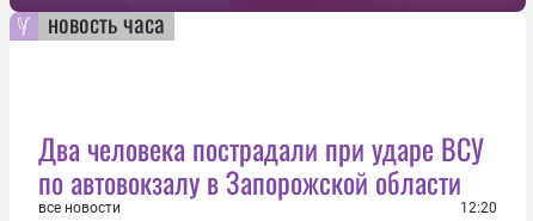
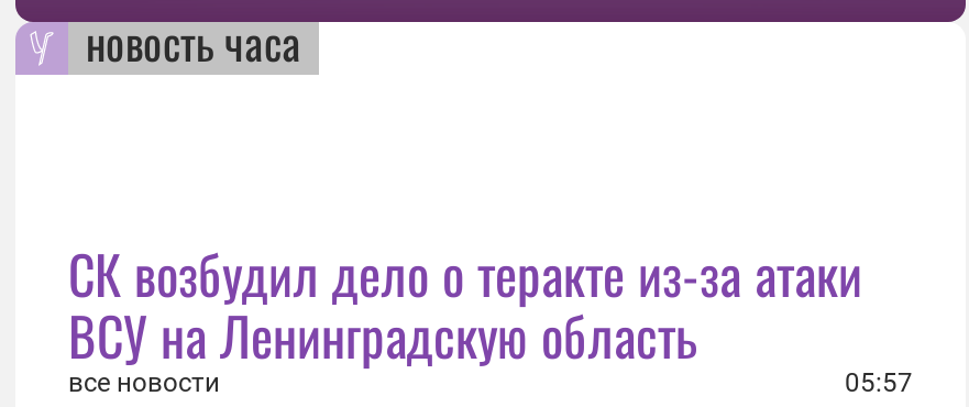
[38,127,484,203] Два человека пострадали при ударе ВСУ | по автовокзалу в Запорожской области -> [68,233,862,374] СК возбудил дело о теракте из-за атаки | ВСУ на Ленинградскую область
[460,199,497,216] 12:20 -> [845,367,913,398] 05:57

